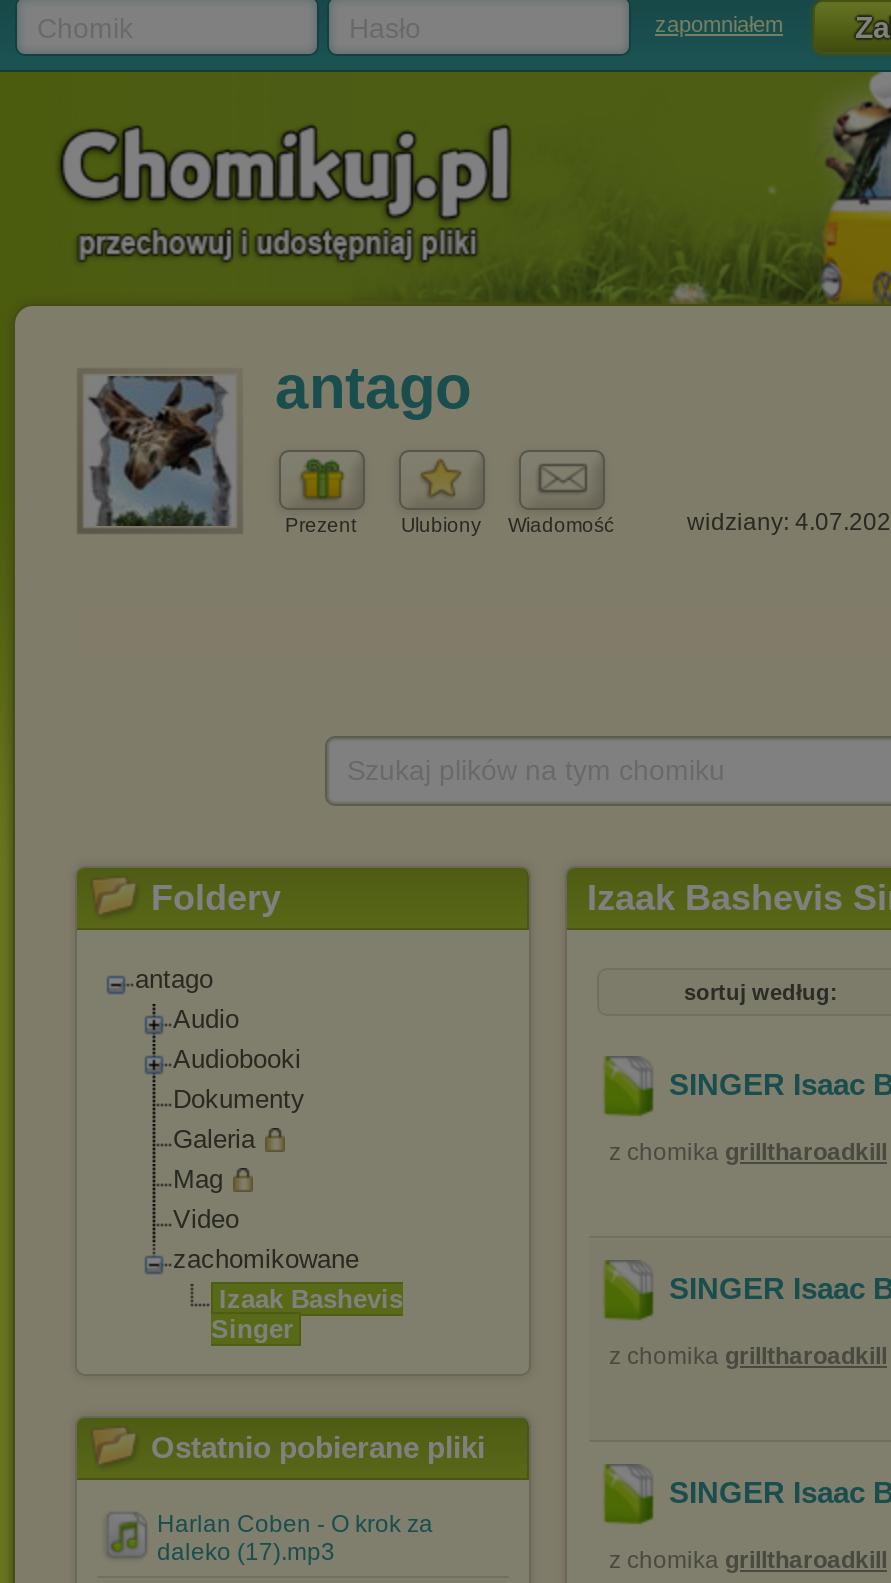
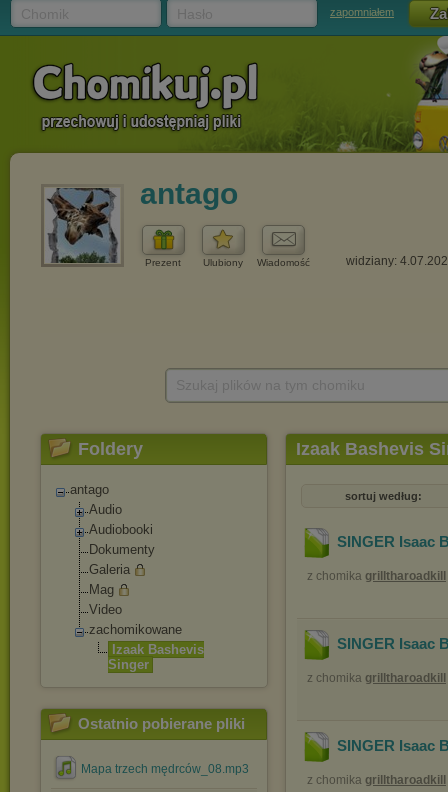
[157,1510,433,1566] Harlan Coben - O krok za | daleko (17).mp3 -> [81,762,249,776] Mapa trzech mędrców_08.mp3

